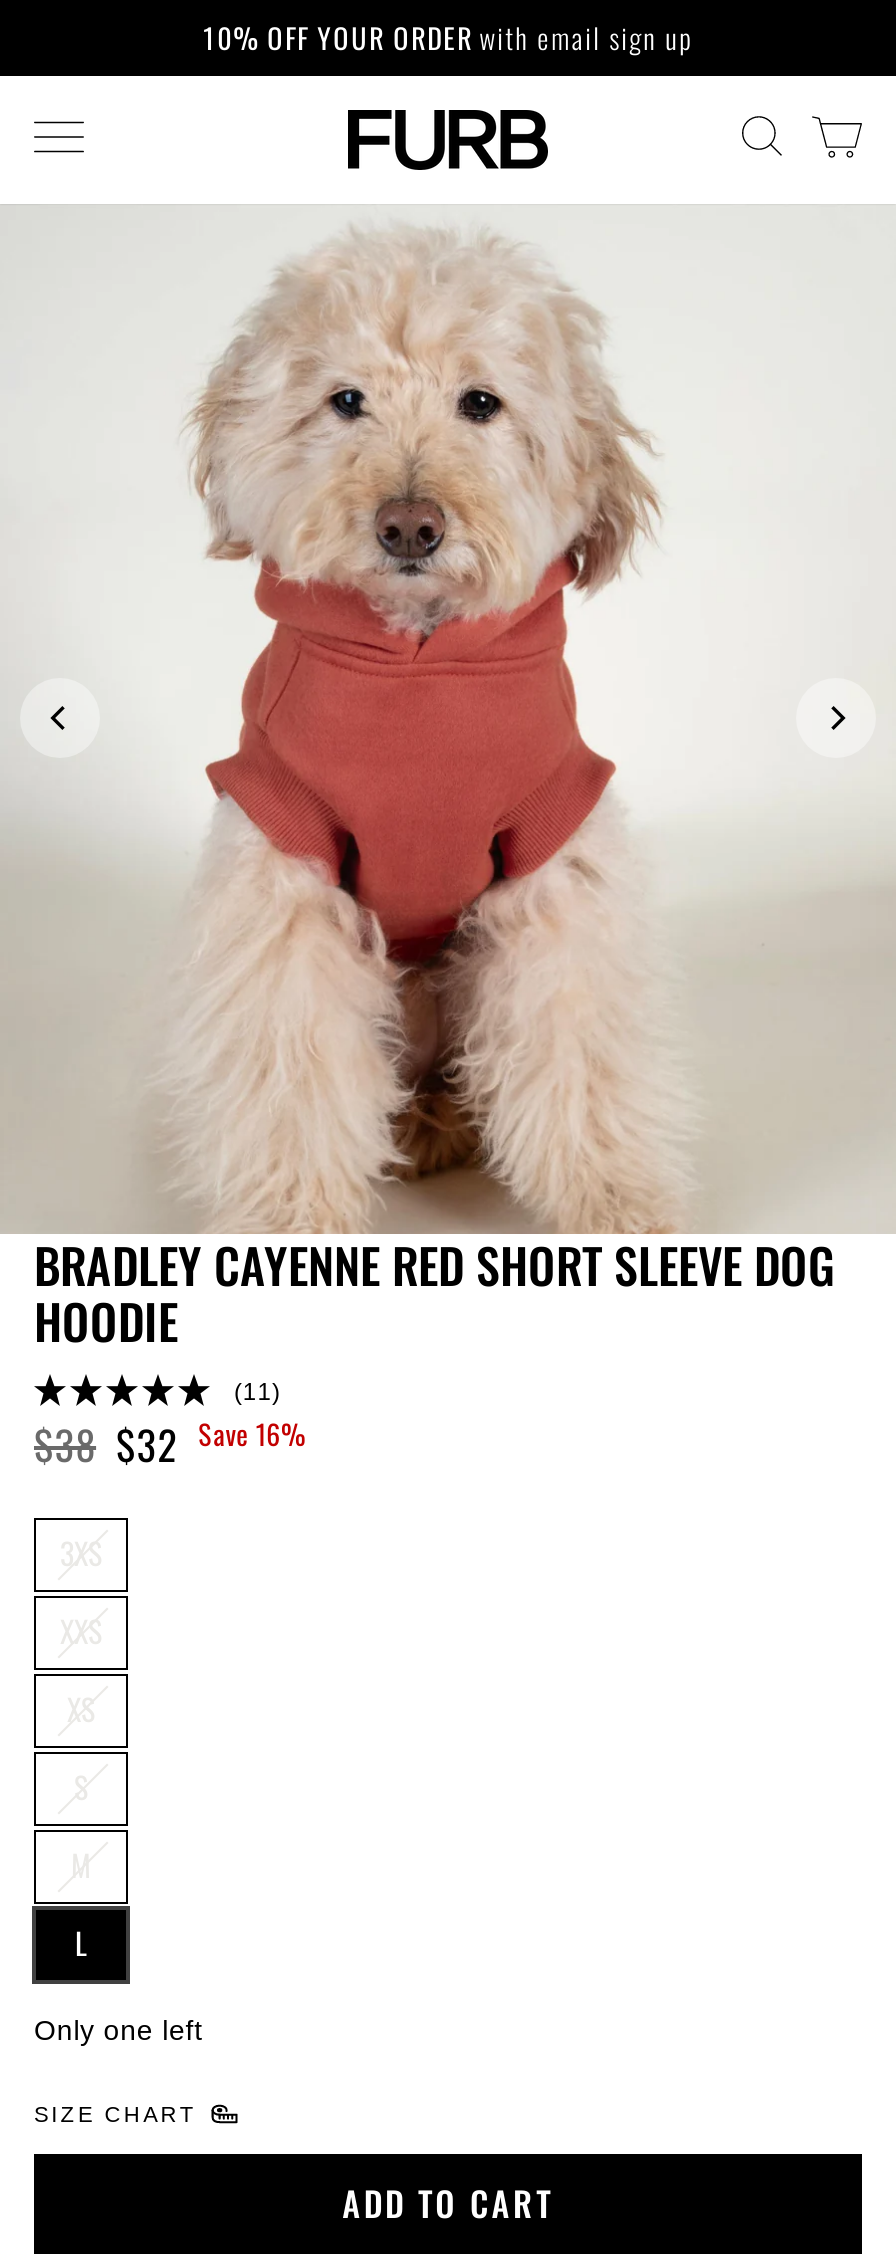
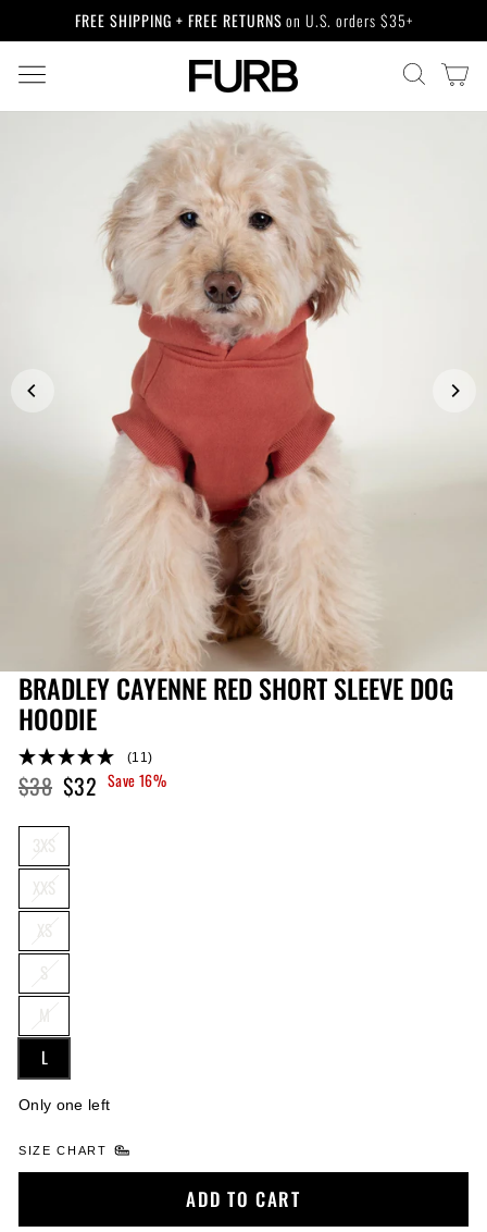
[203,16,693,58] 10% OFF YOUR ORDER with email sign up -> [74,9,413,32] FREE SHIPPING + FREE RETURNS on U.S. orders $35+

